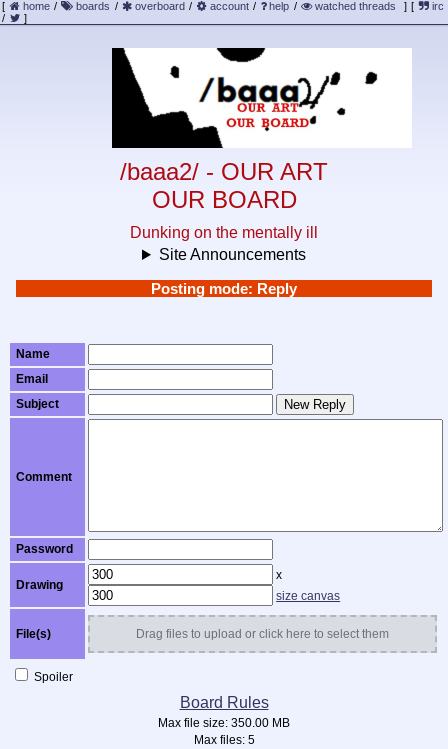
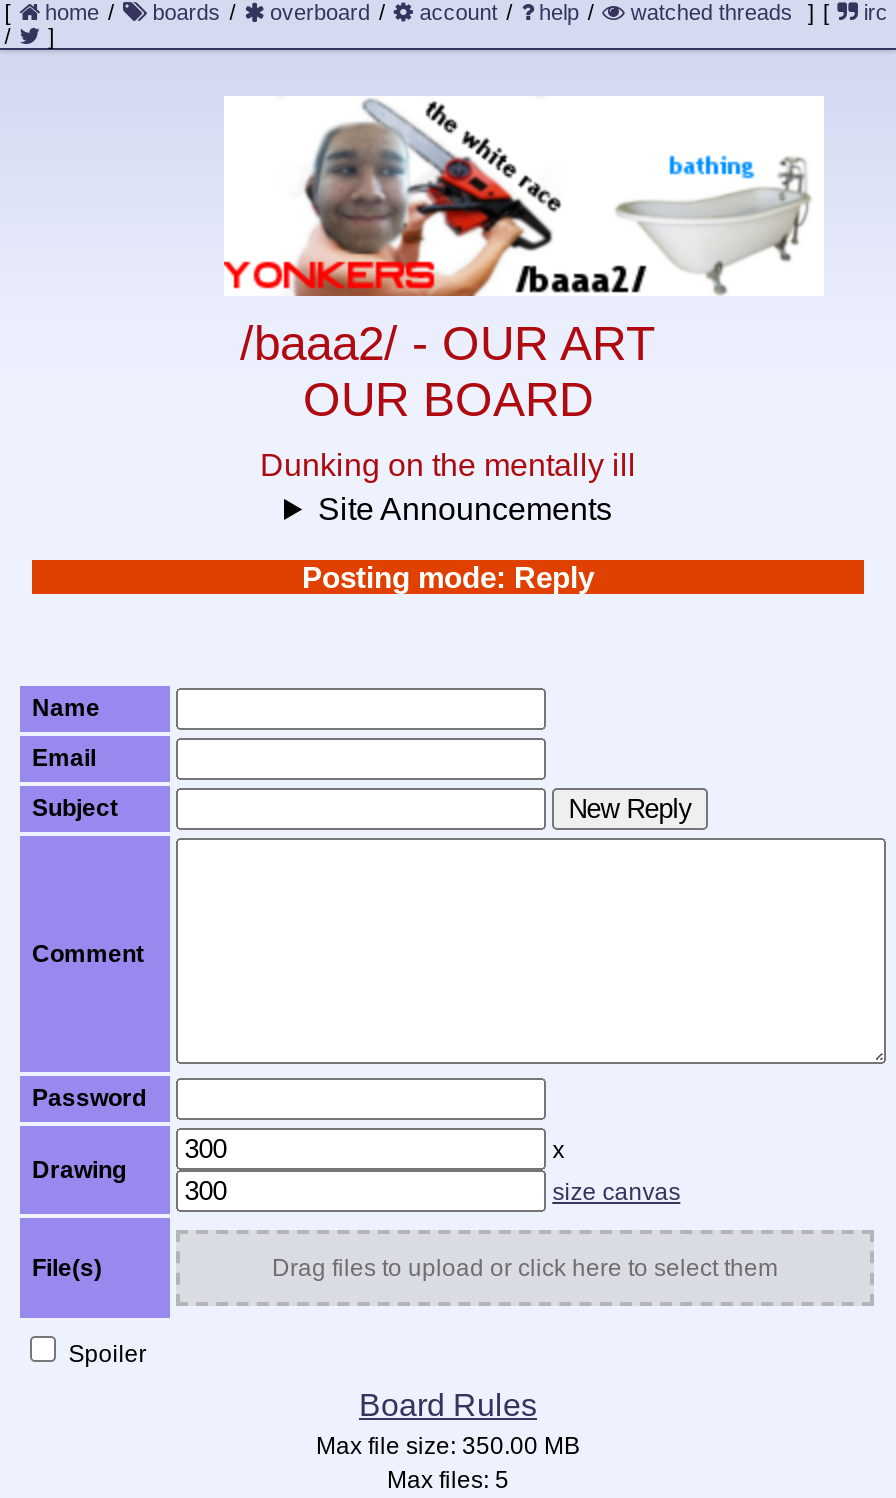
[111,47,405,149] [image] -> [224,96,812,298] [image]

